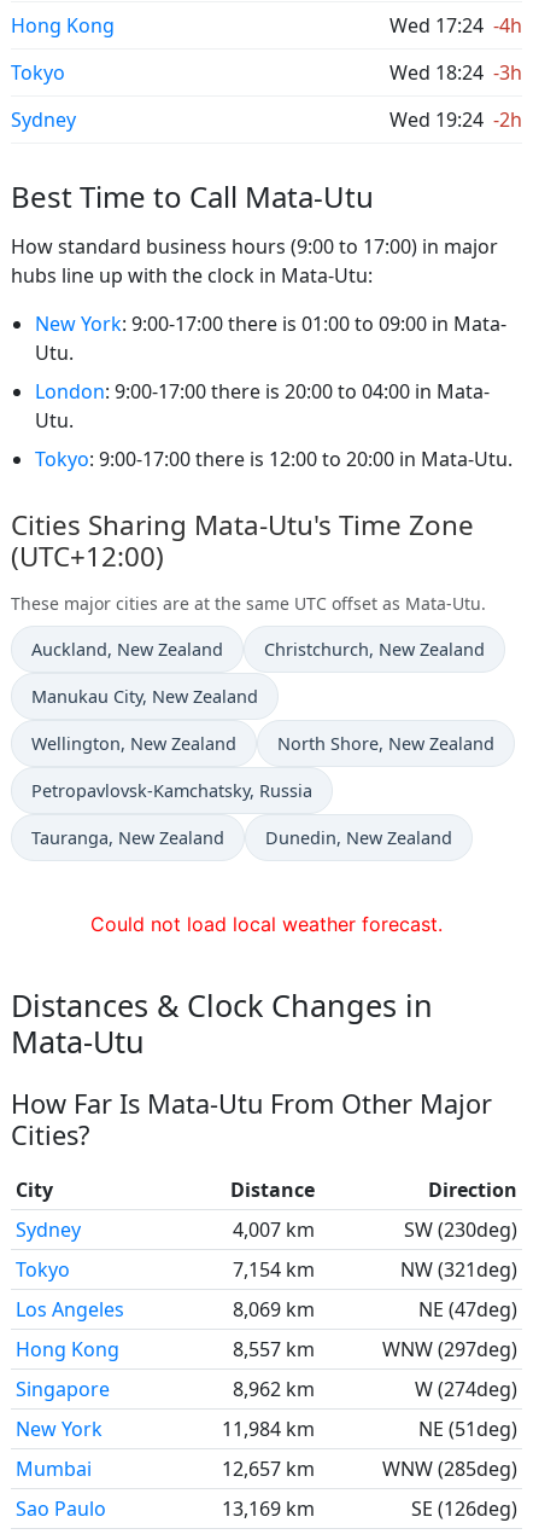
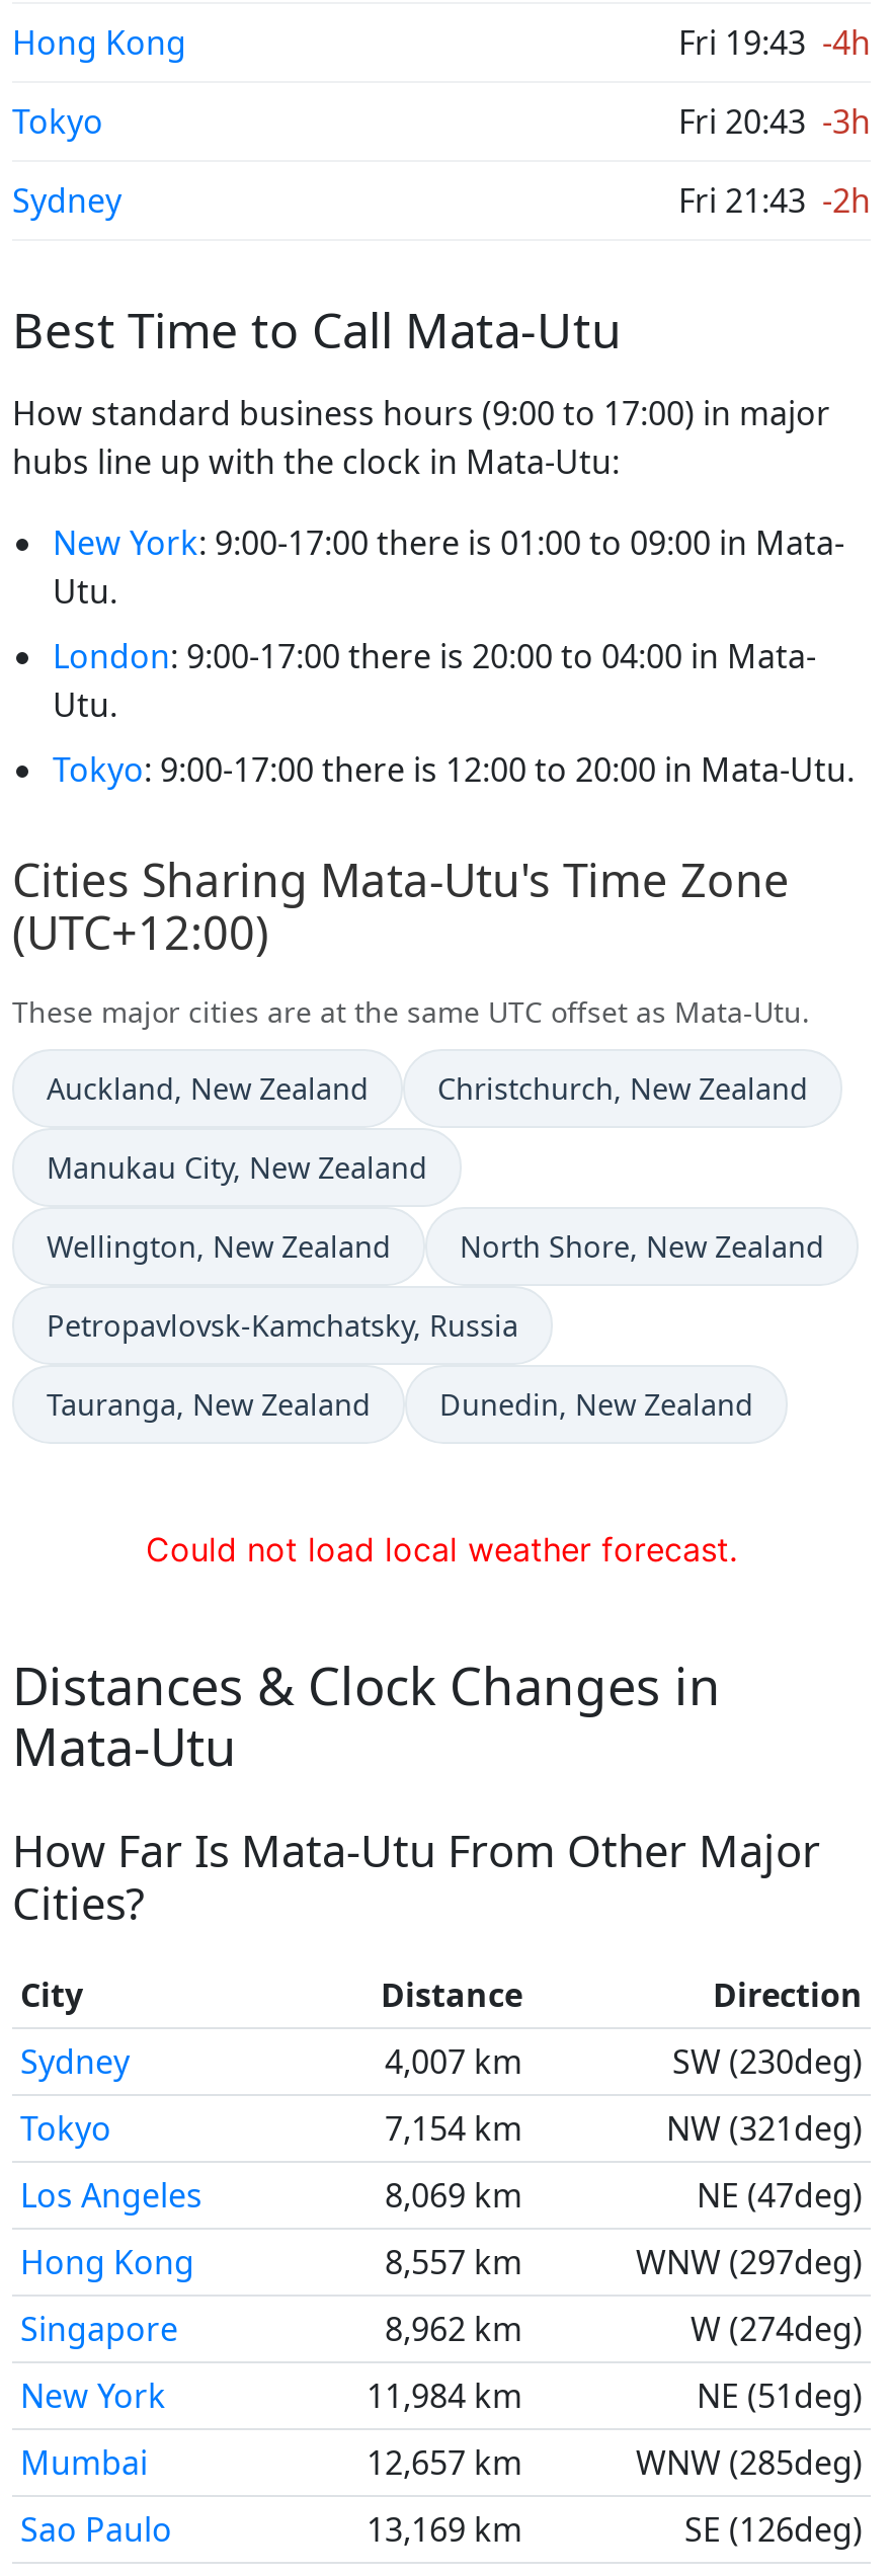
[389,12,522,39] Wed 17:24 -4h -> [678,20,871,65] Fri 19:43 -4h
[389,59,522,86] Wed 18:24 -3h -> [678,99,871,144] Fri 20:43 -3h
[389,106,522,133] Wed 19:24 -2h -> [678,178,871,223] Fri 21:43 -2h

